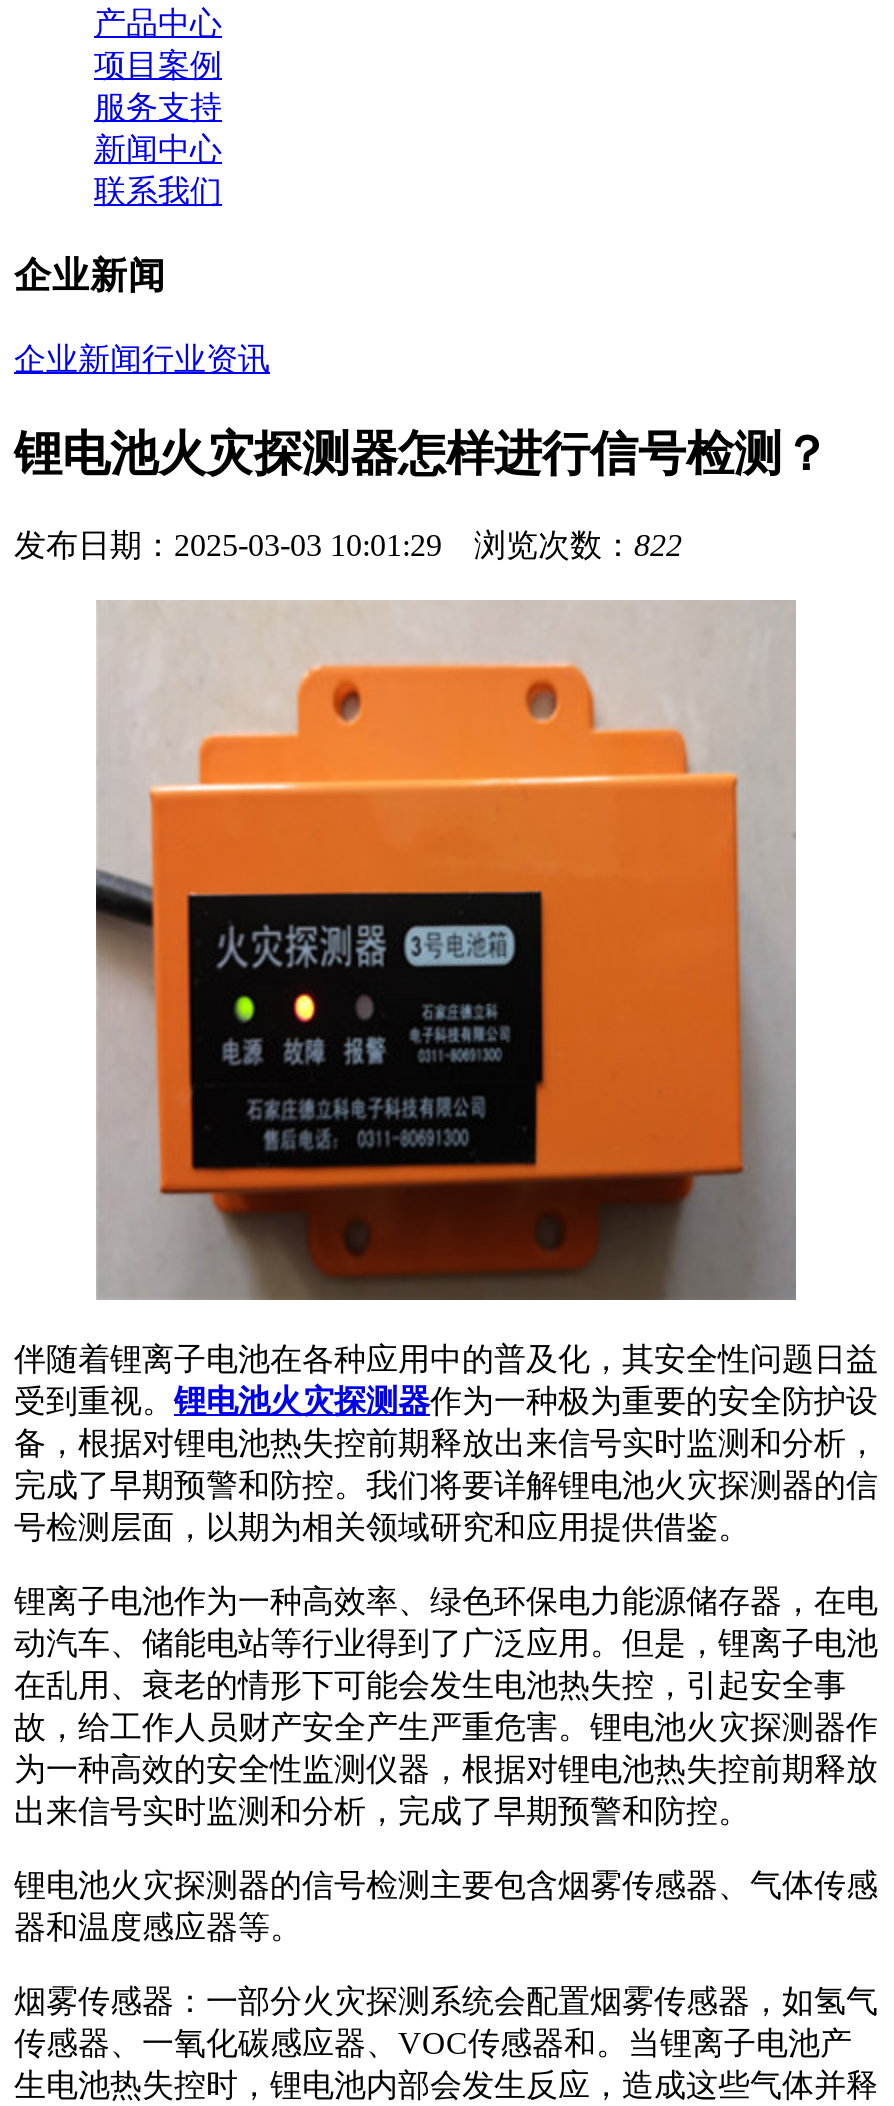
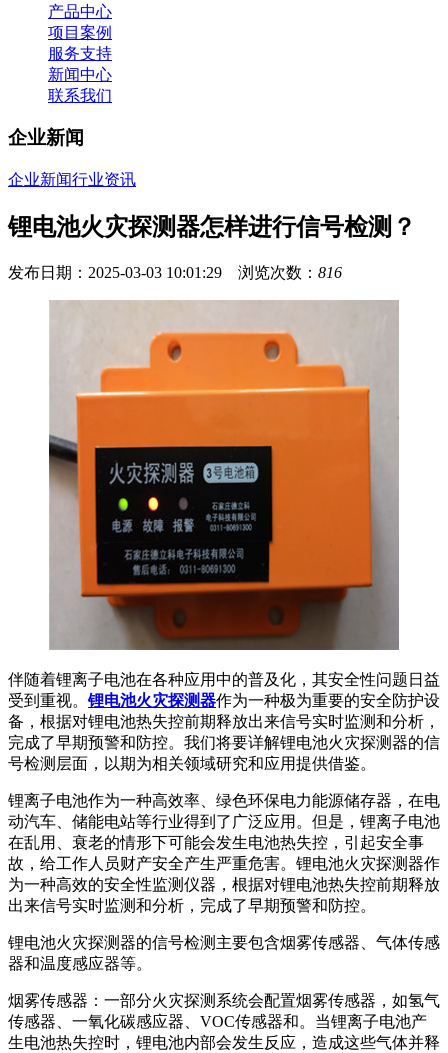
[14,528,682,562] 发布日期：2025-03-03 10:01:29 浏览次数：822 -> [8,264,342,281] 发布日期：2025-03-03 10:01:29 浏览次数：816

